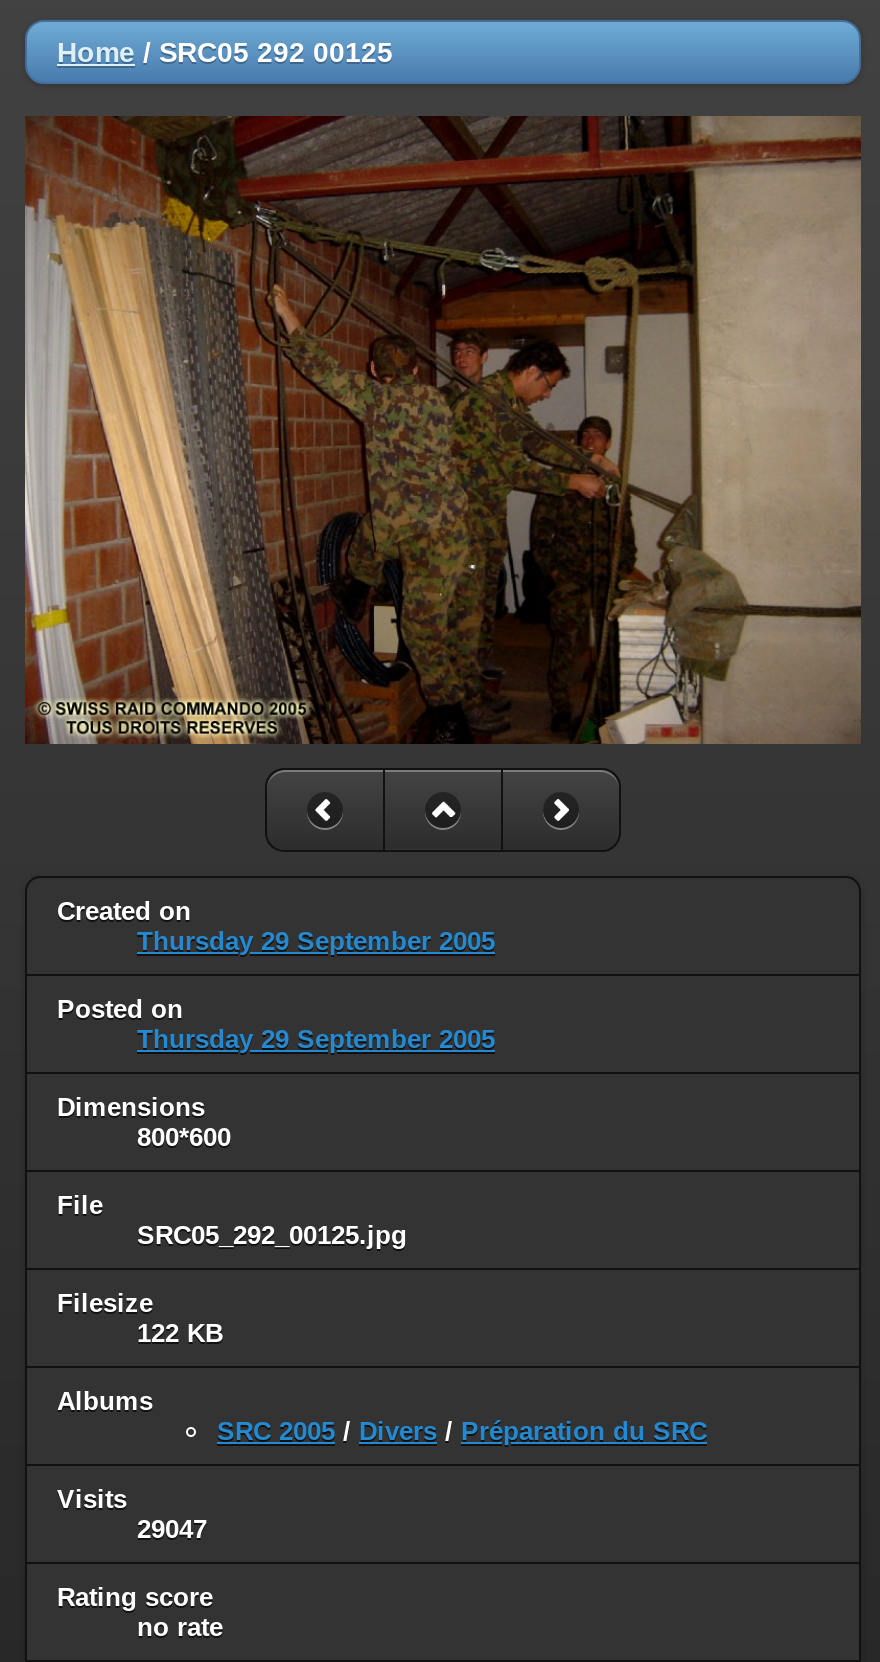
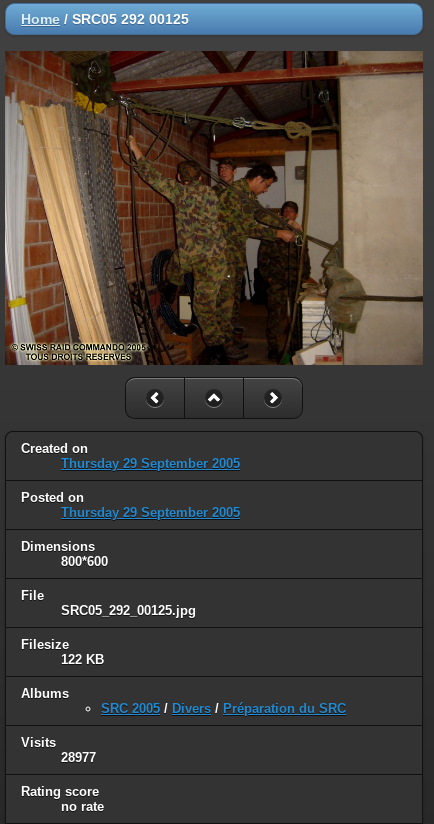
[137,1514,207,1544] 29047 -> [61,750,96,765] 28977

